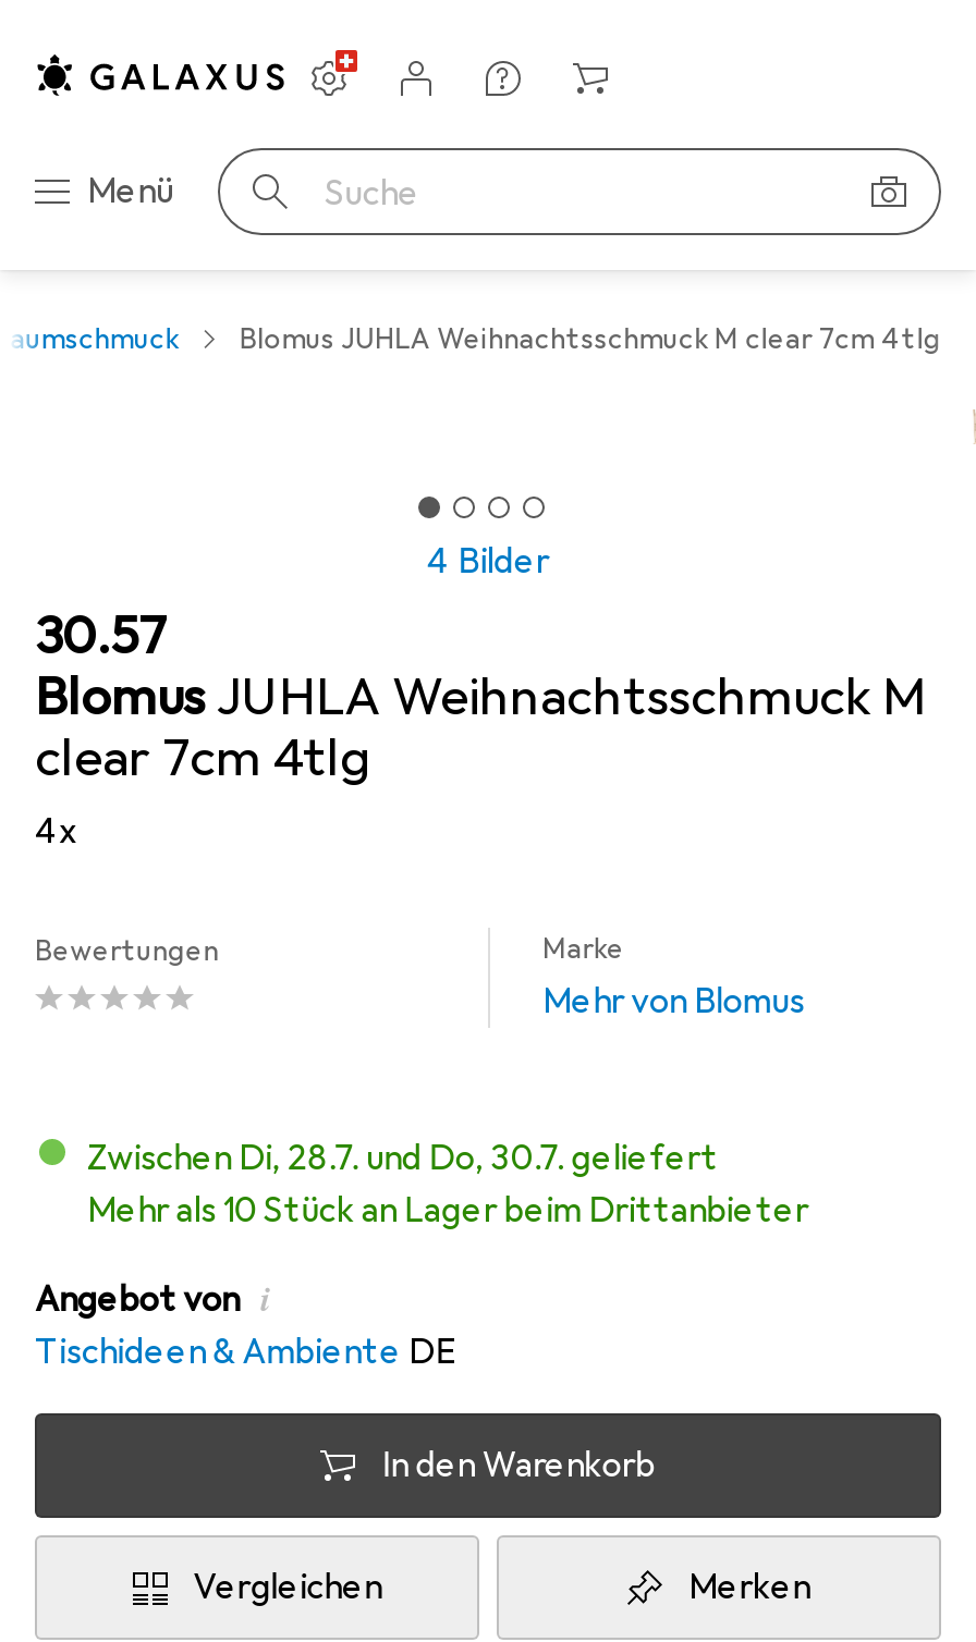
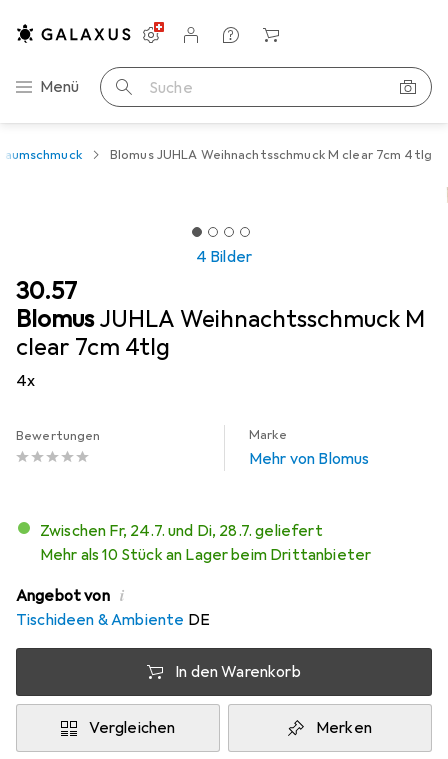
[107,1137,718,1180] Zwischen Di, 28.7. und Do, 30.7. geliefert -> [49,521,323,541] Zwischen Fr, 24.7. und Di, 28.7. geliefert

